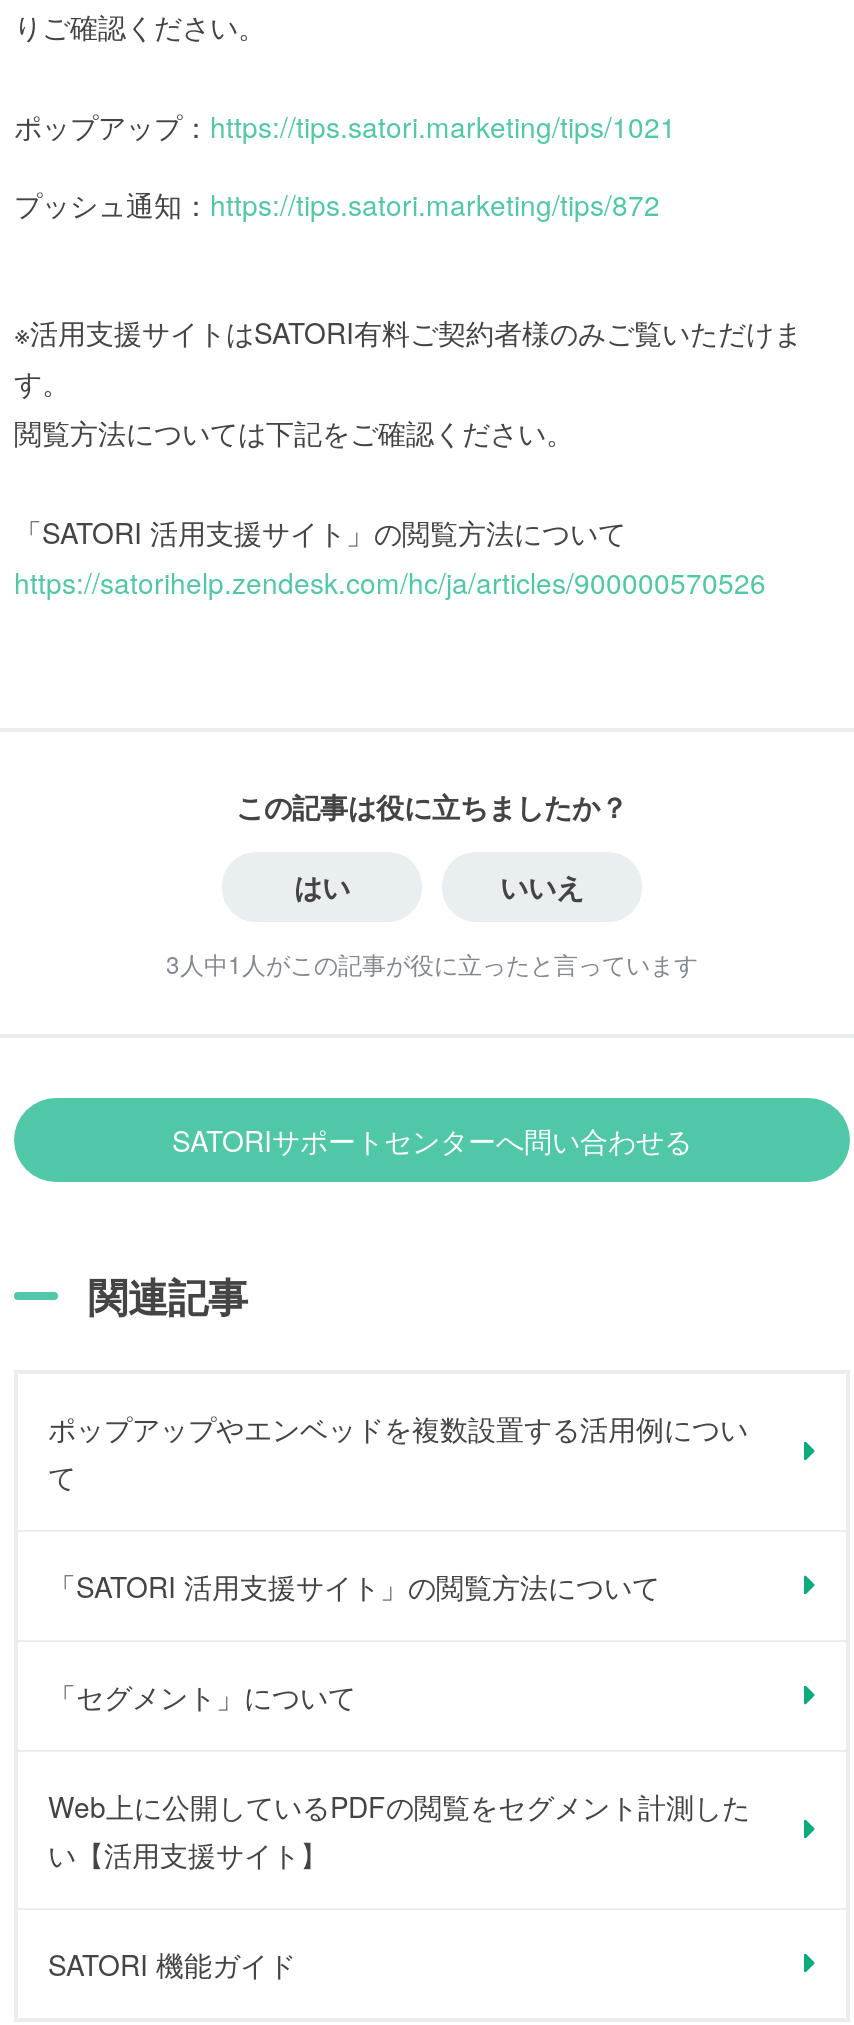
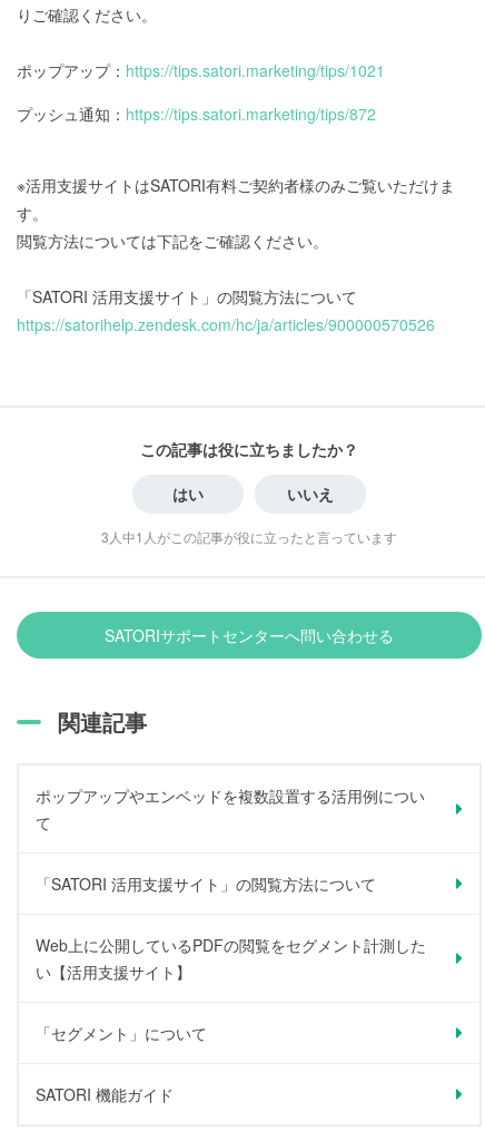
moved [48,1676,356,1716] -> [36,1022,207,1044]: 「セグメント」について
moved [48,1786,750,1874] -> [36,934,426,983]: Web上に公開しているPDFの閲覧をセグメント計測した | い【活用支援サイト】

